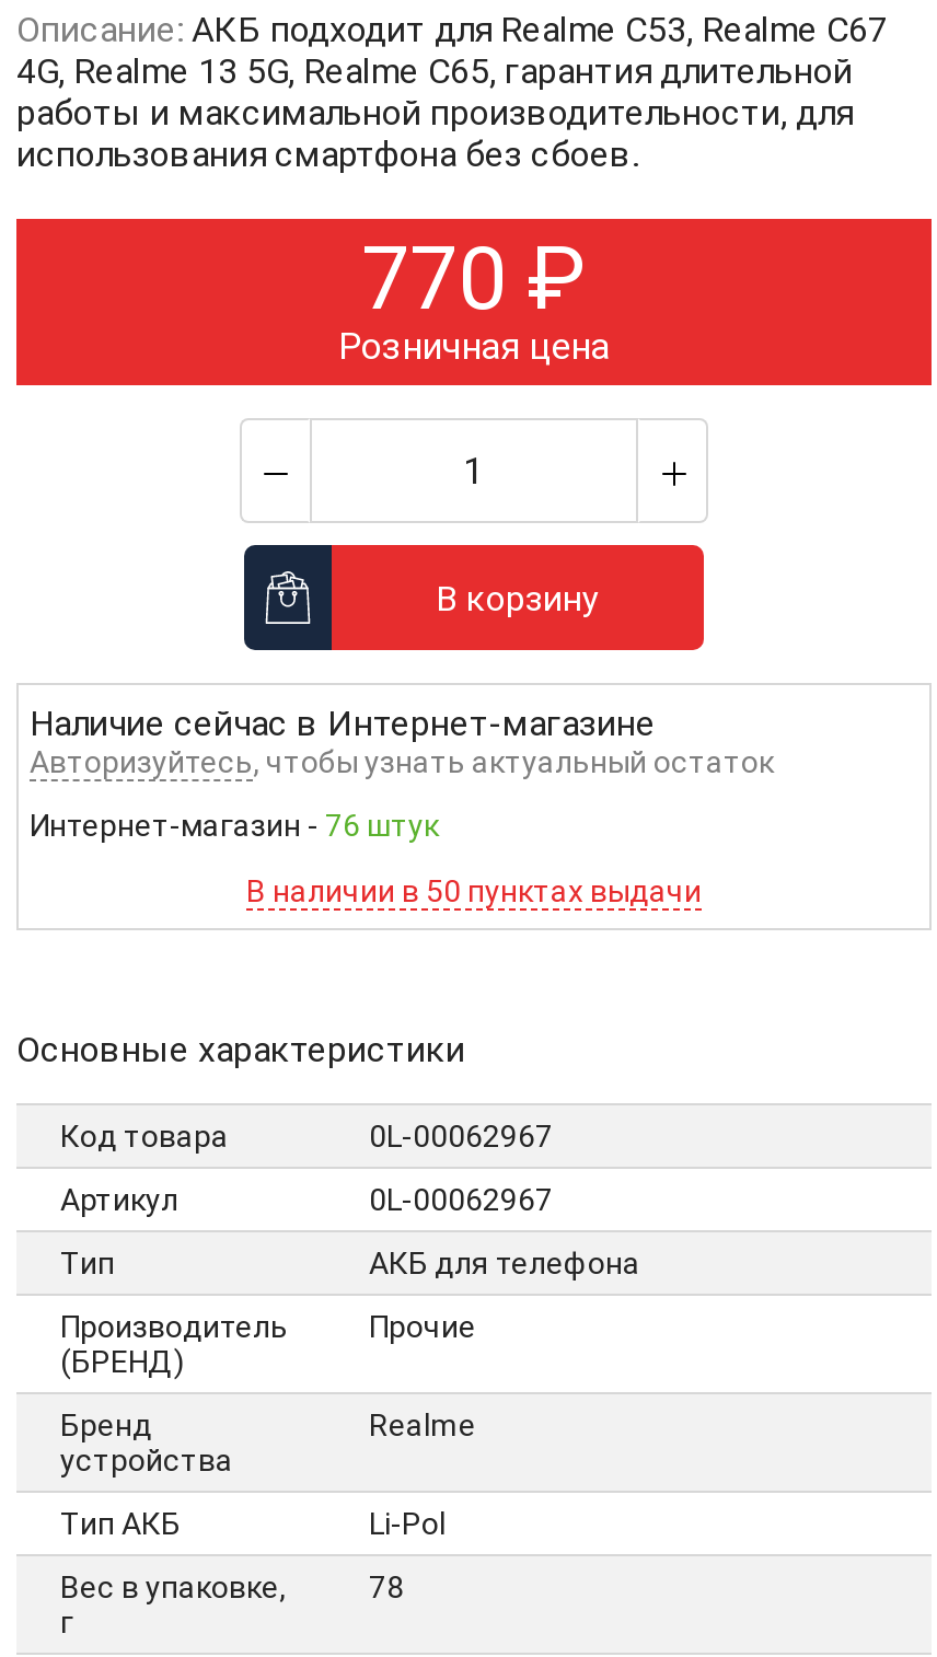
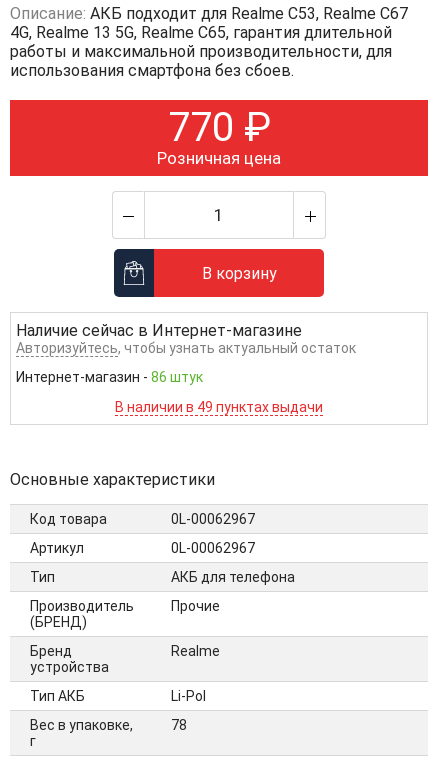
[30,808,439,843] Интернет-магазин - 76 штук -> [16,369,203,385] Интернет-магазин - 86 штук
[246,874,702,909] В наличии в 50 пунктах выдачи -> [115,399,323,415] В наличии в 49 пунктах выдачи

